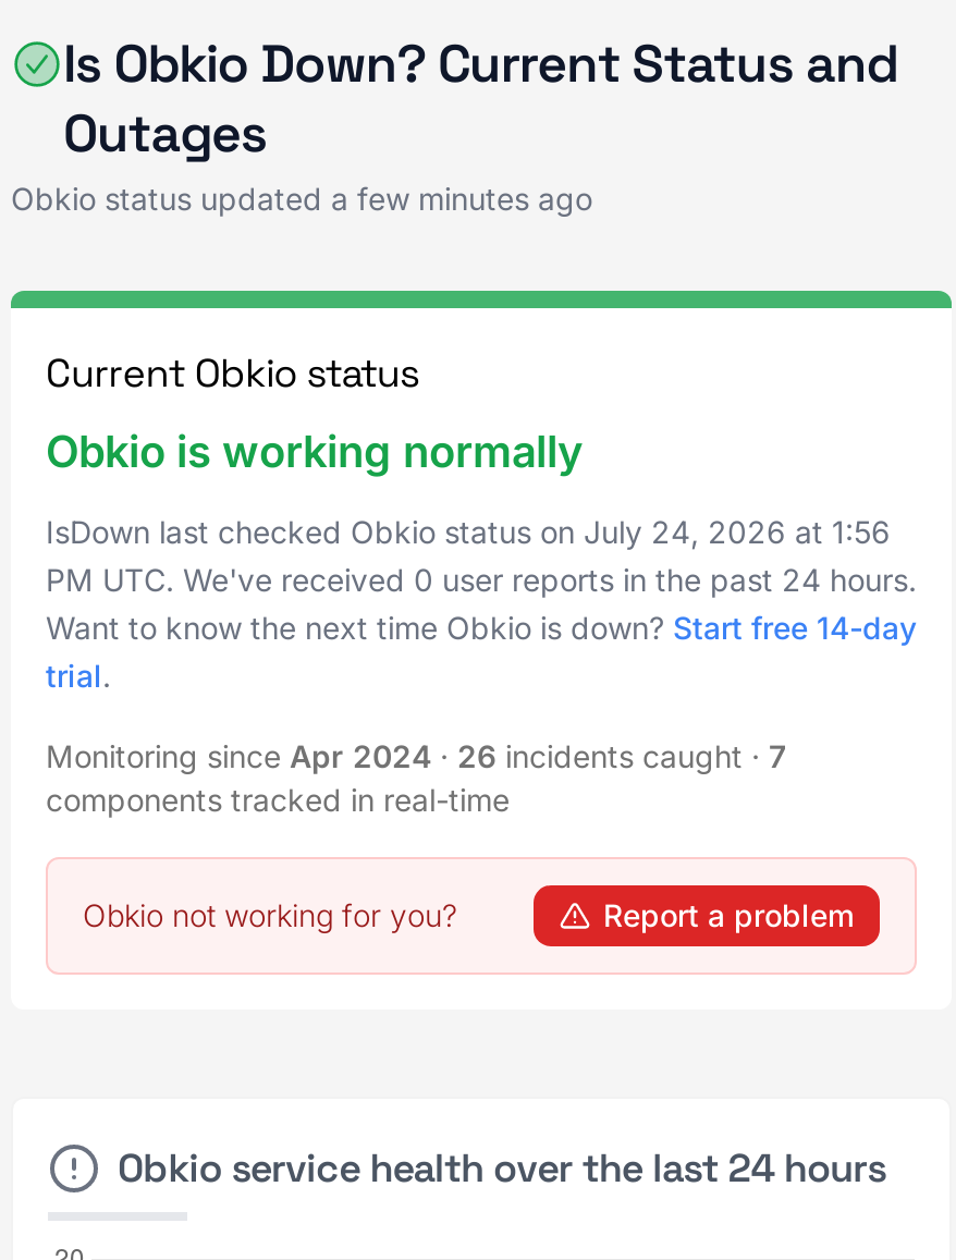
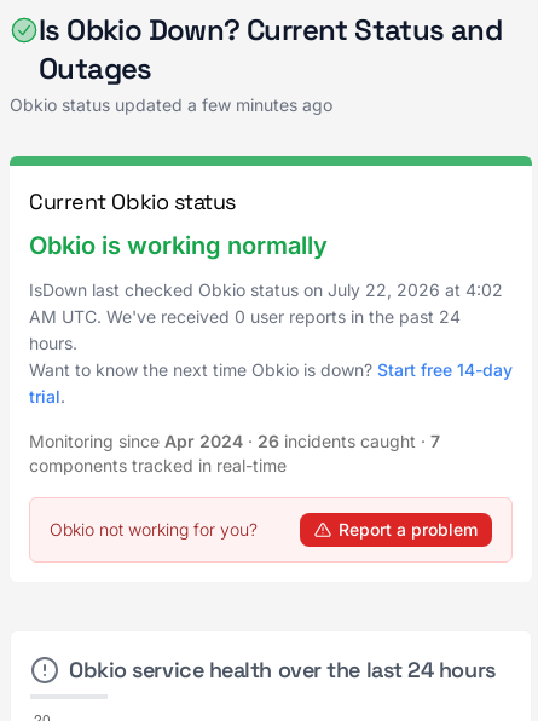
[46,513,917,598] IsDown last checked Obkio status on July 24, 2026 at 1:56 | PM UTC. We've received 0 user reports in the past 24 hours. -> [29,279,503,353] IsDown last checked Obkio status on July 22, 2026 at 4:02 | AM UTC. We've received 0 user reports in the past 24 | hours.

